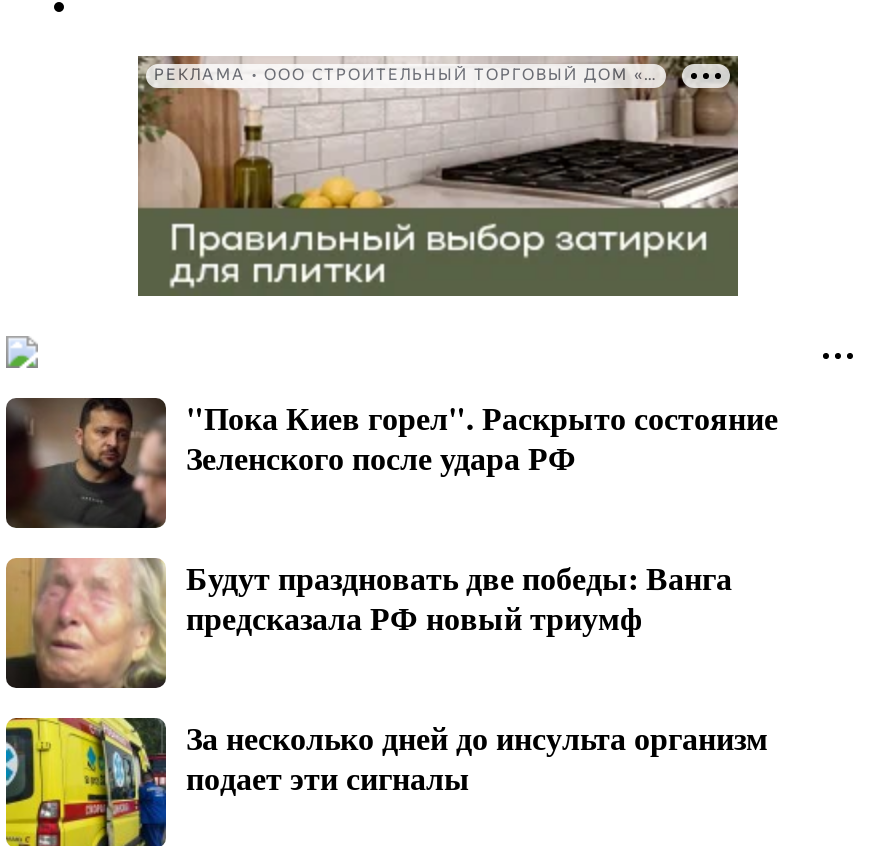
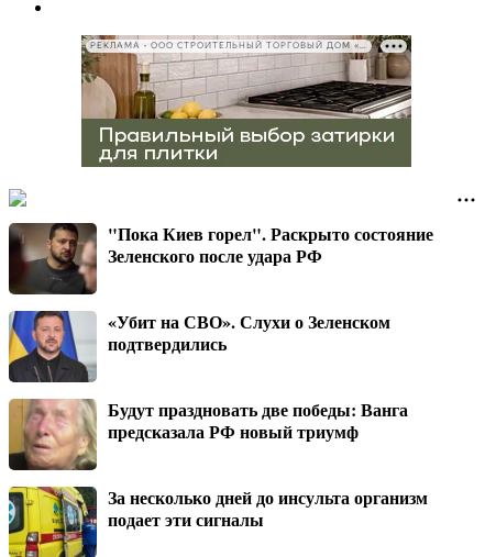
none -> [9,309,390,382] [image] | «Убит на СВО». Слухи о Зеленском | подтвердились

